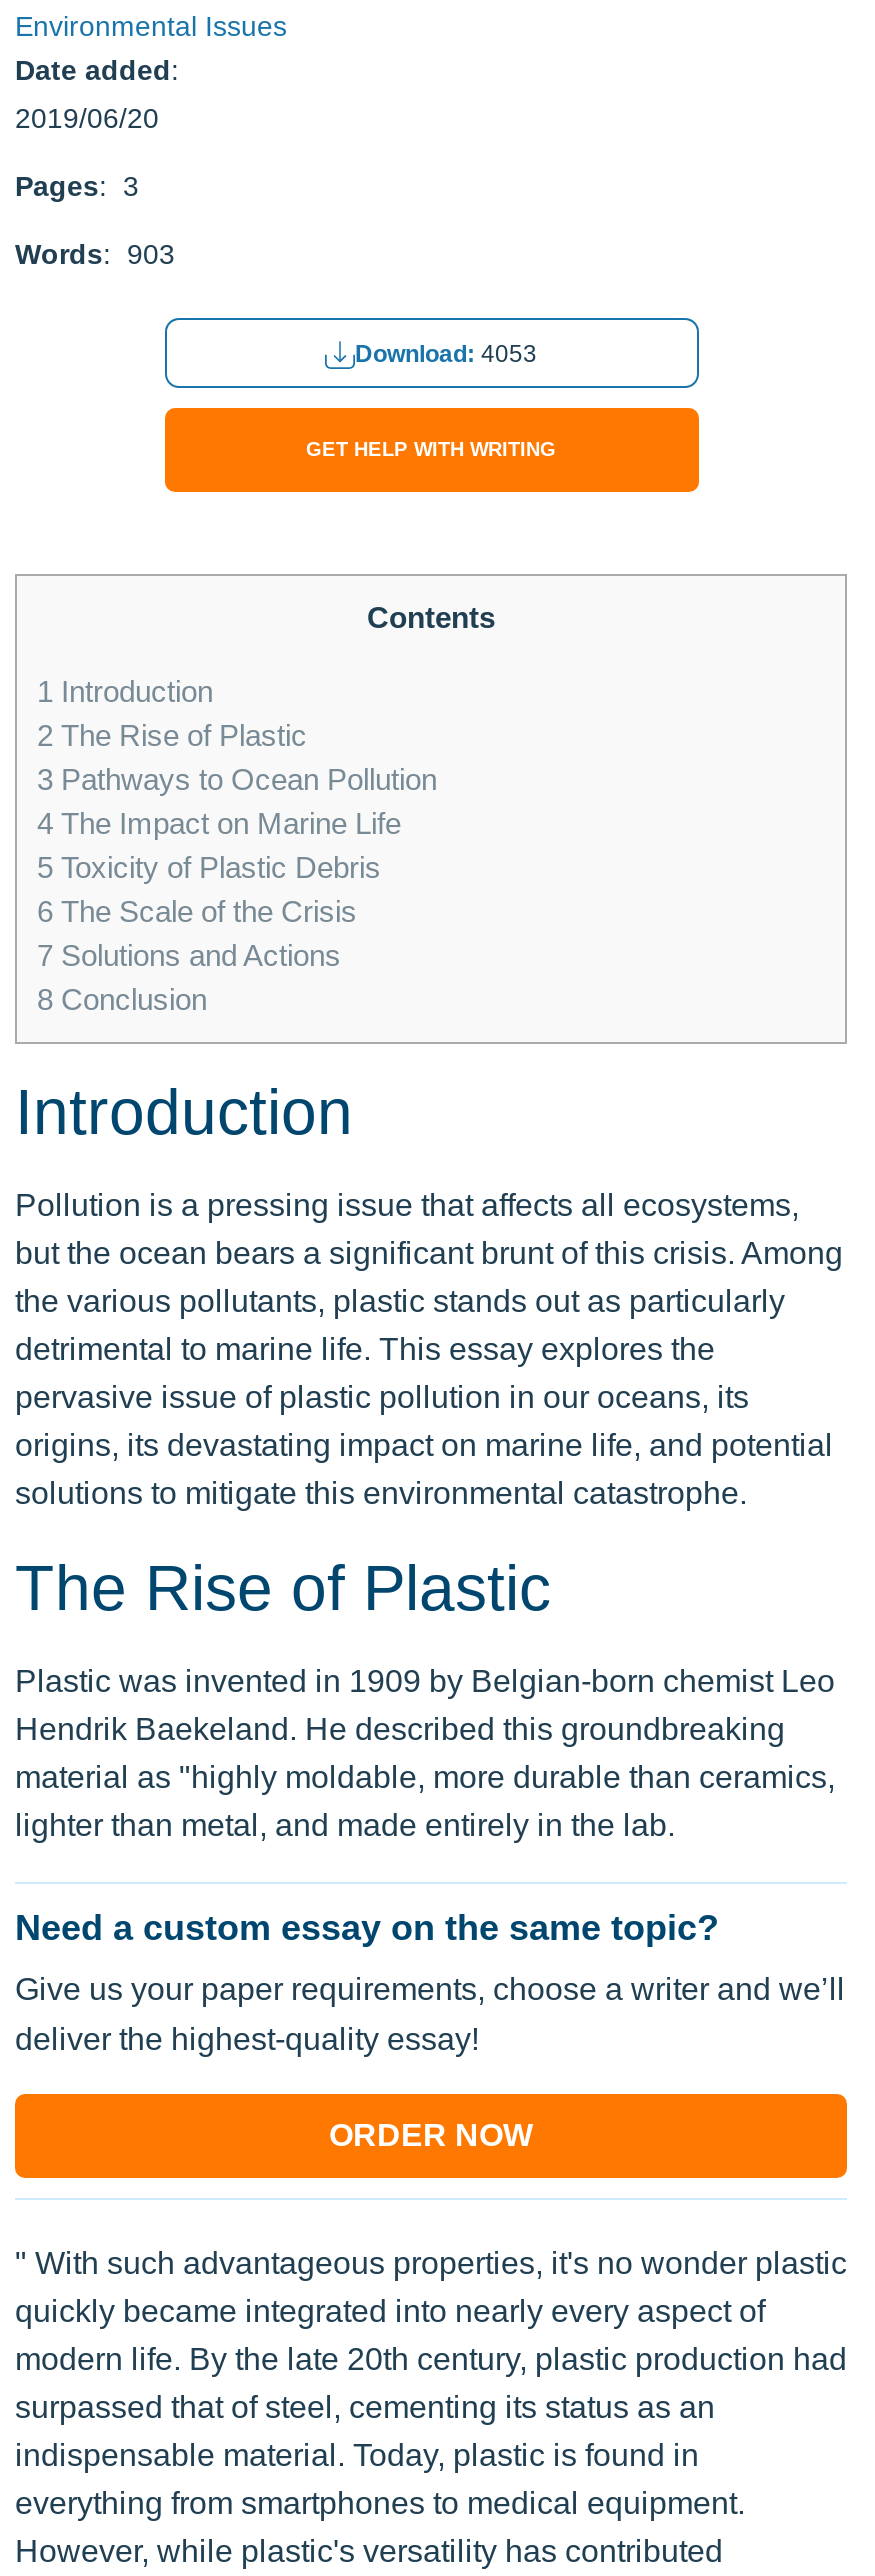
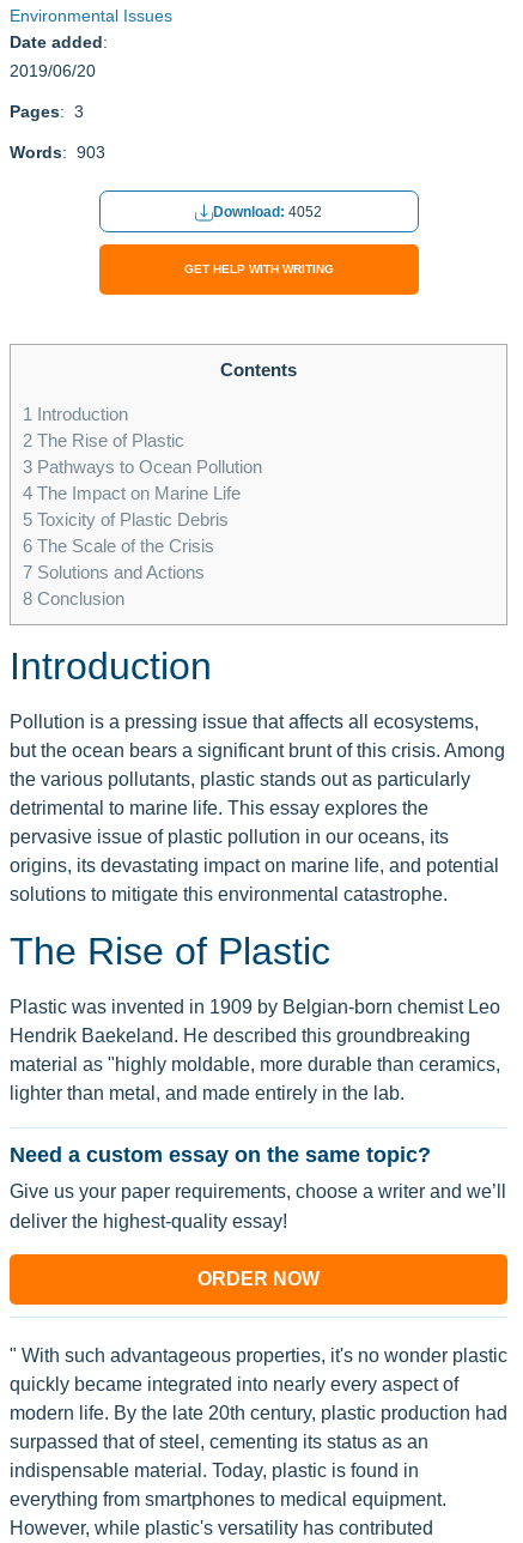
[355,340,537,368] Download: 4053 -> [213,203,322,220] Download: 4052

